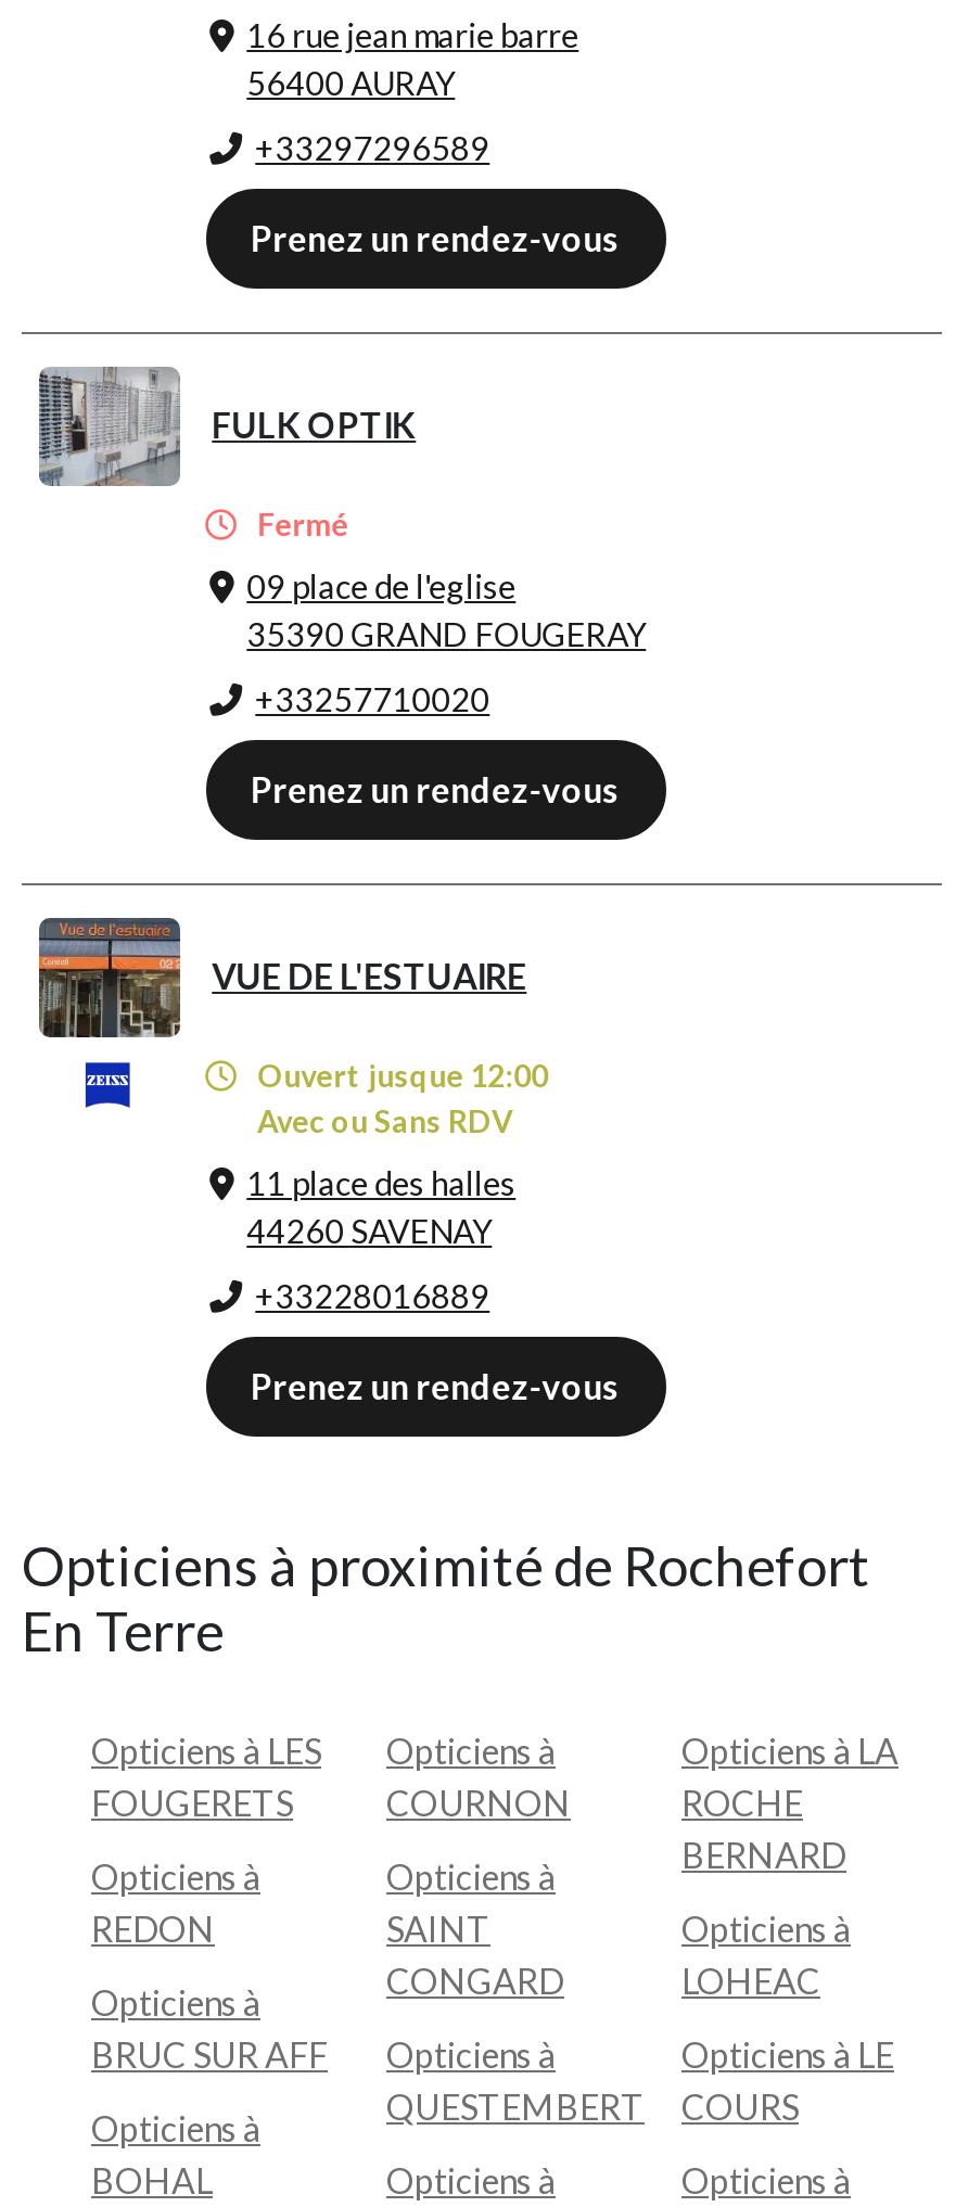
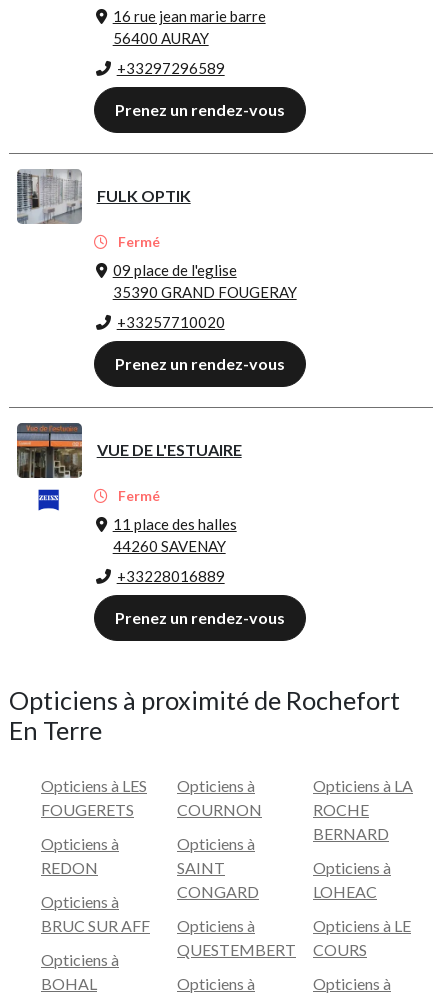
[251,1057,548,1140] Ouvert jusque 12:00 | Avec ou Sans RDV -> [115,487,160,504] Fermé

